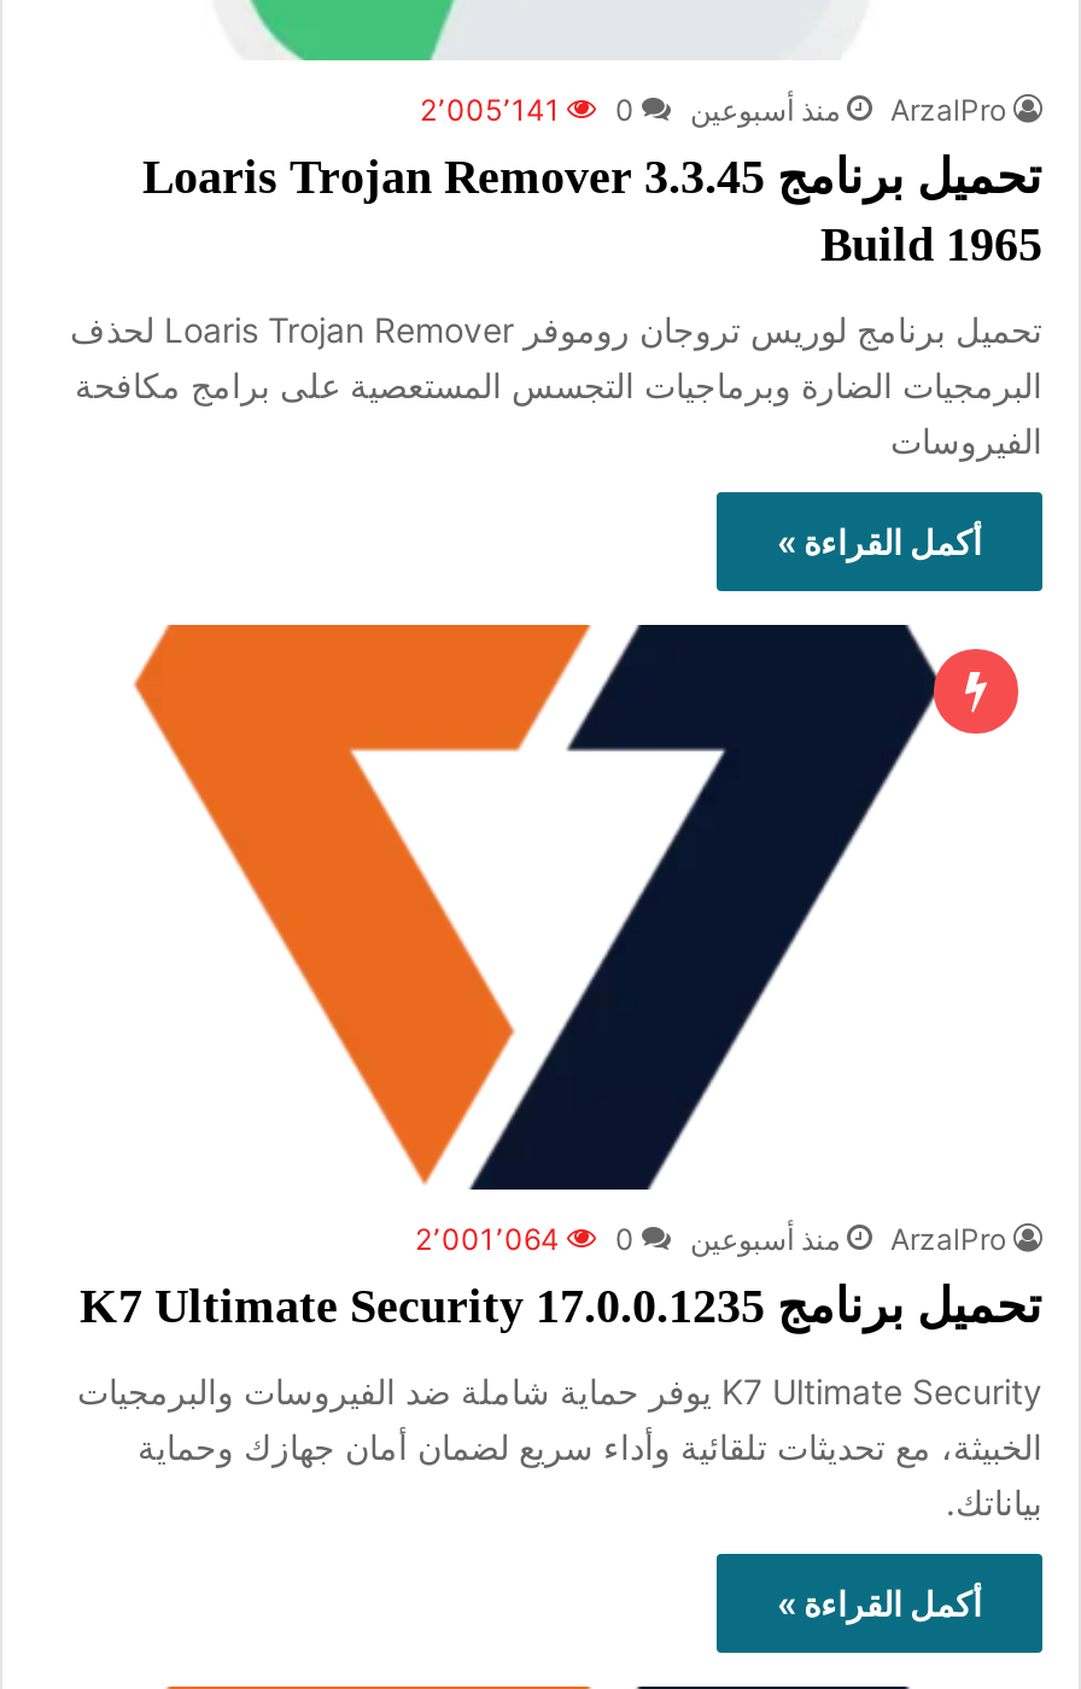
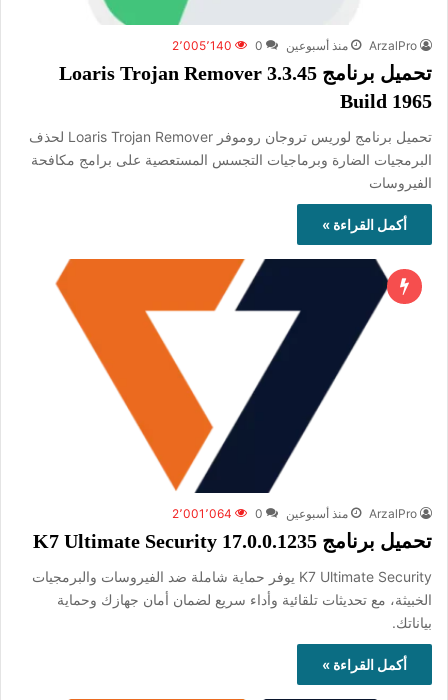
[420,91,560,127] 2٬005٬141 -> [172,38,232,53] 2٬005٬140

